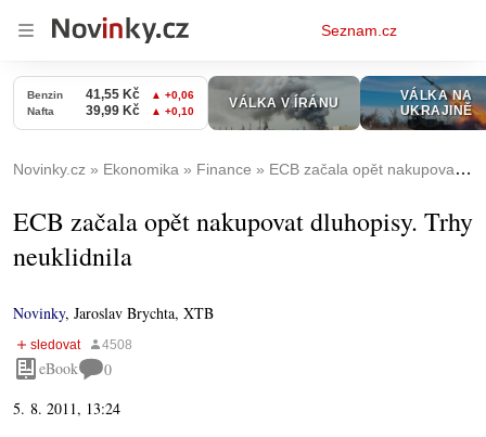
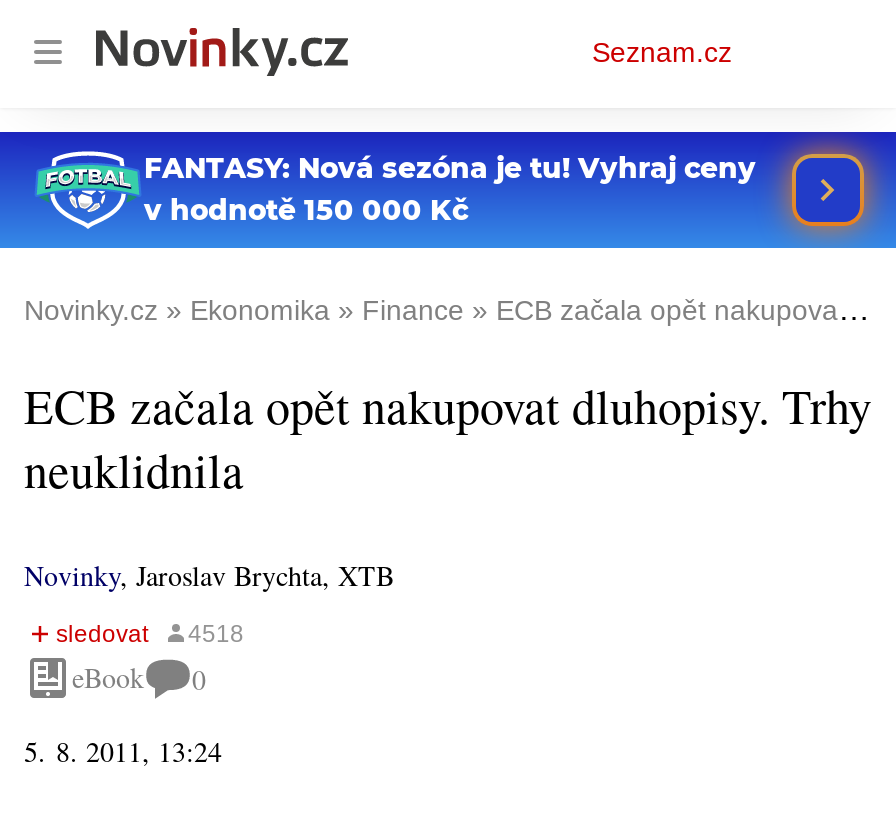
[3,74,483,136] [image] -> [6,130,890,250] [image]

